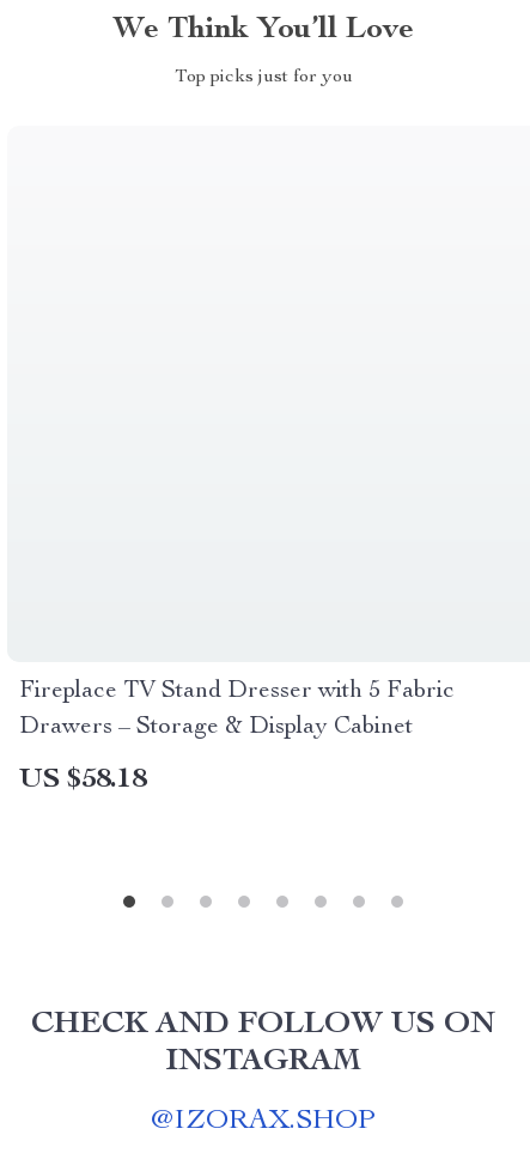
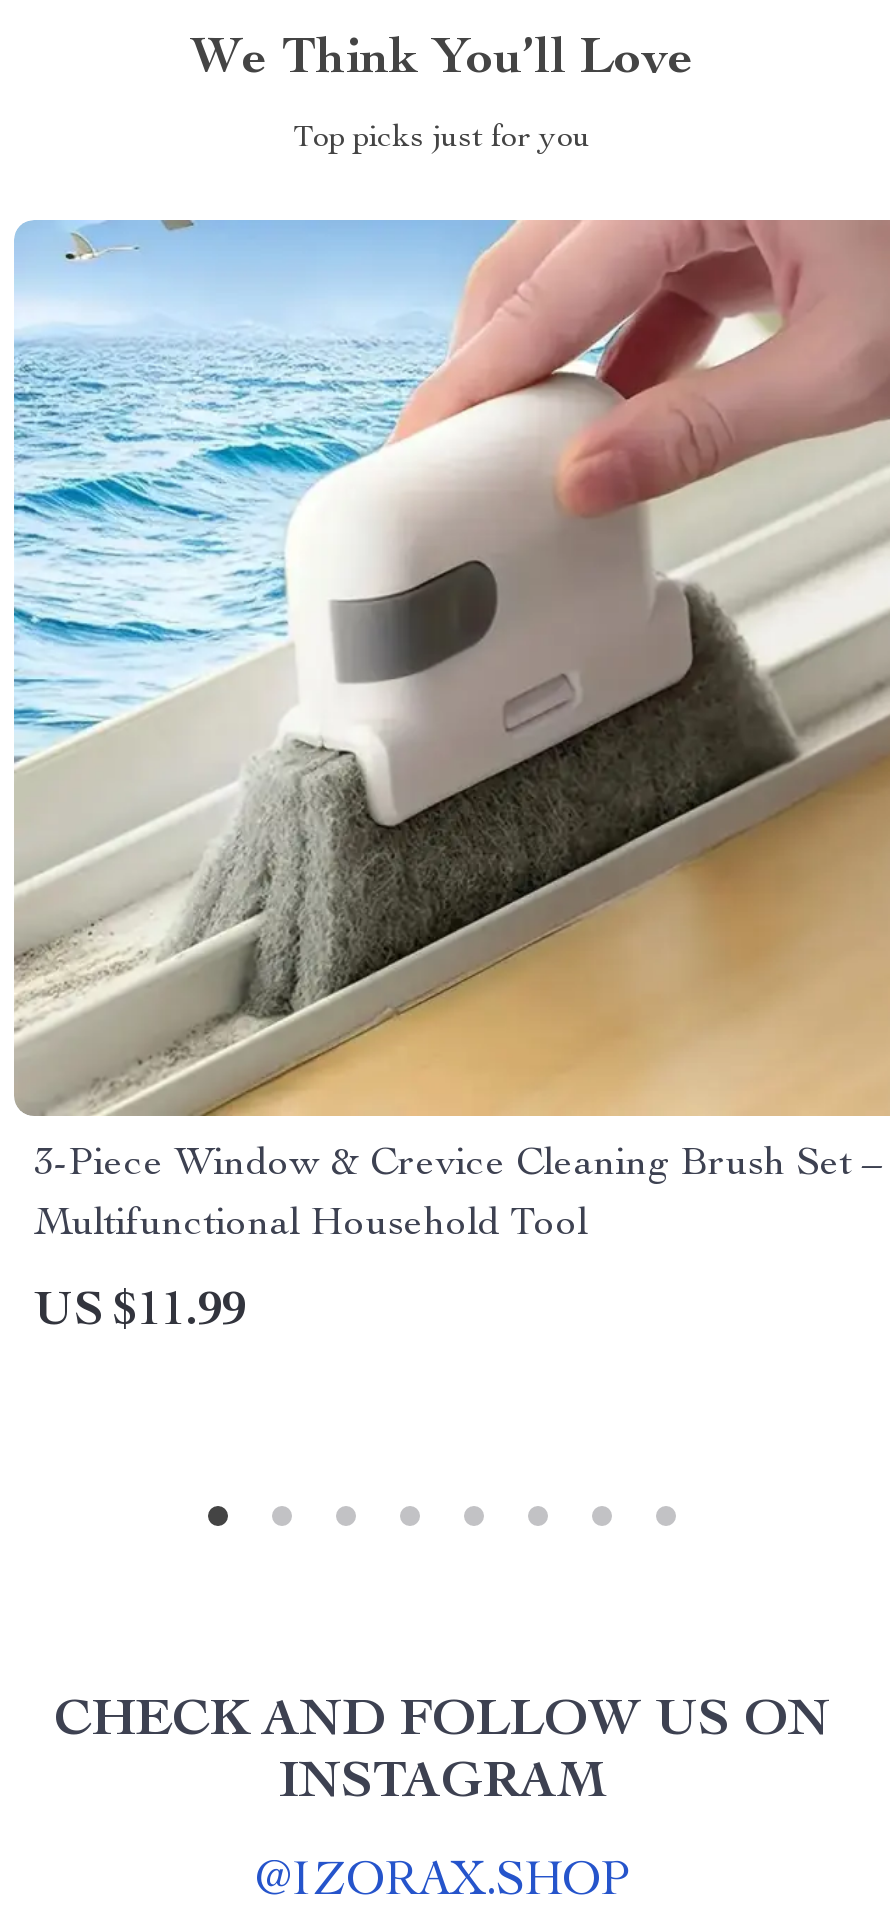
none -> [12,218,884,1118] [image]
[19,680,455,704] Fireplace TV Stand Dresser with 5 Fabric -> [34,1147,882,1187] 3-Piece Window & Crevice Cleaning Brush Set –
[19,716,413,740] Drawers – Storage & Display Cabinet -> [34,1207,588,1247] Multifunctional Household Tool
[19,767,146,795] US $58.18 -> [34,1291,246,1339] US $11.99

